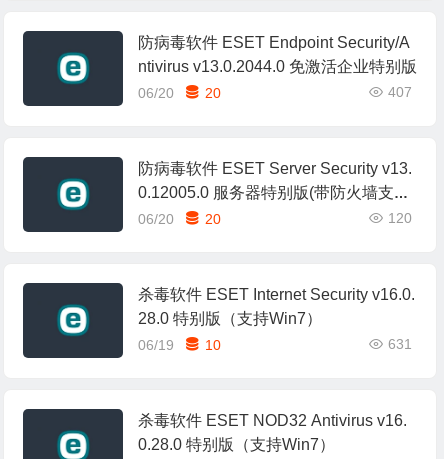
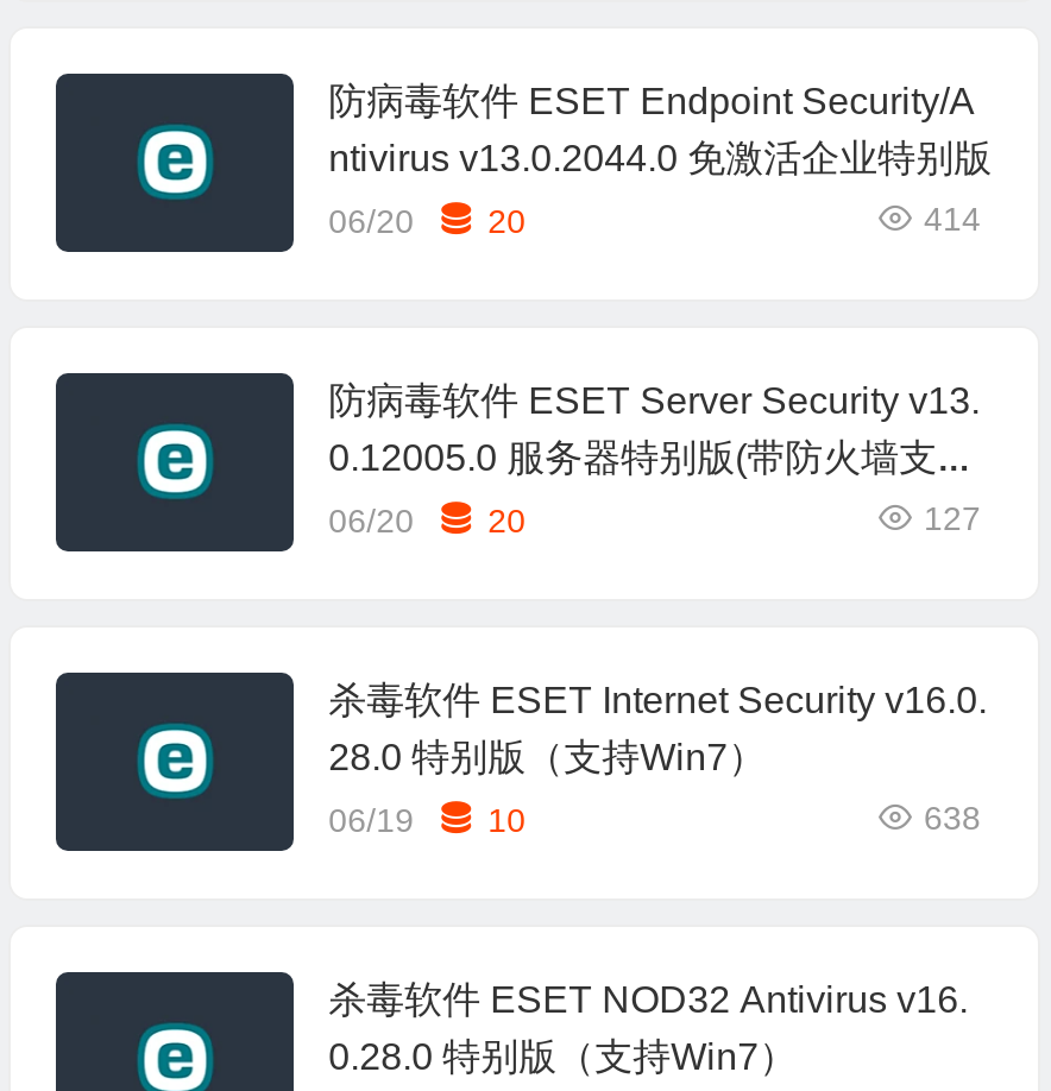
[388,84,412,100] 407 -> [924,200,981,238] 414
[388,210,412,226] 120 -> [924,499,981,537] 127
[388,336,412,352] 631 -> [924,799,981,837] 638

